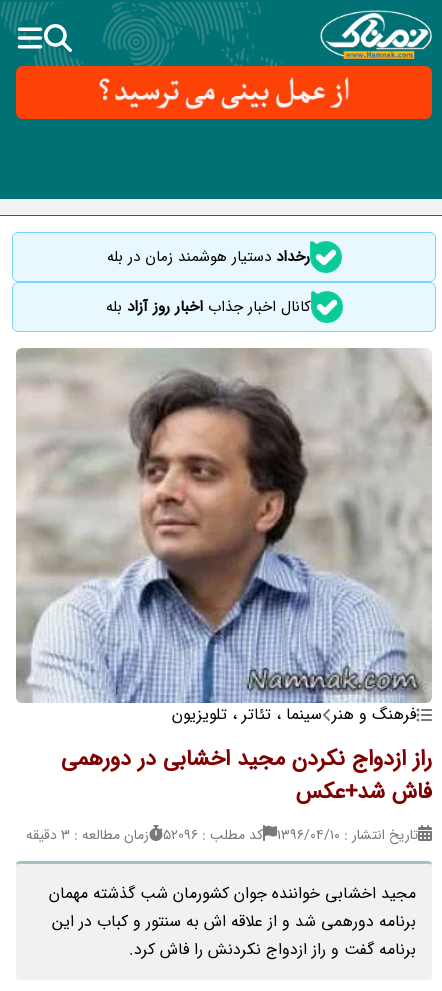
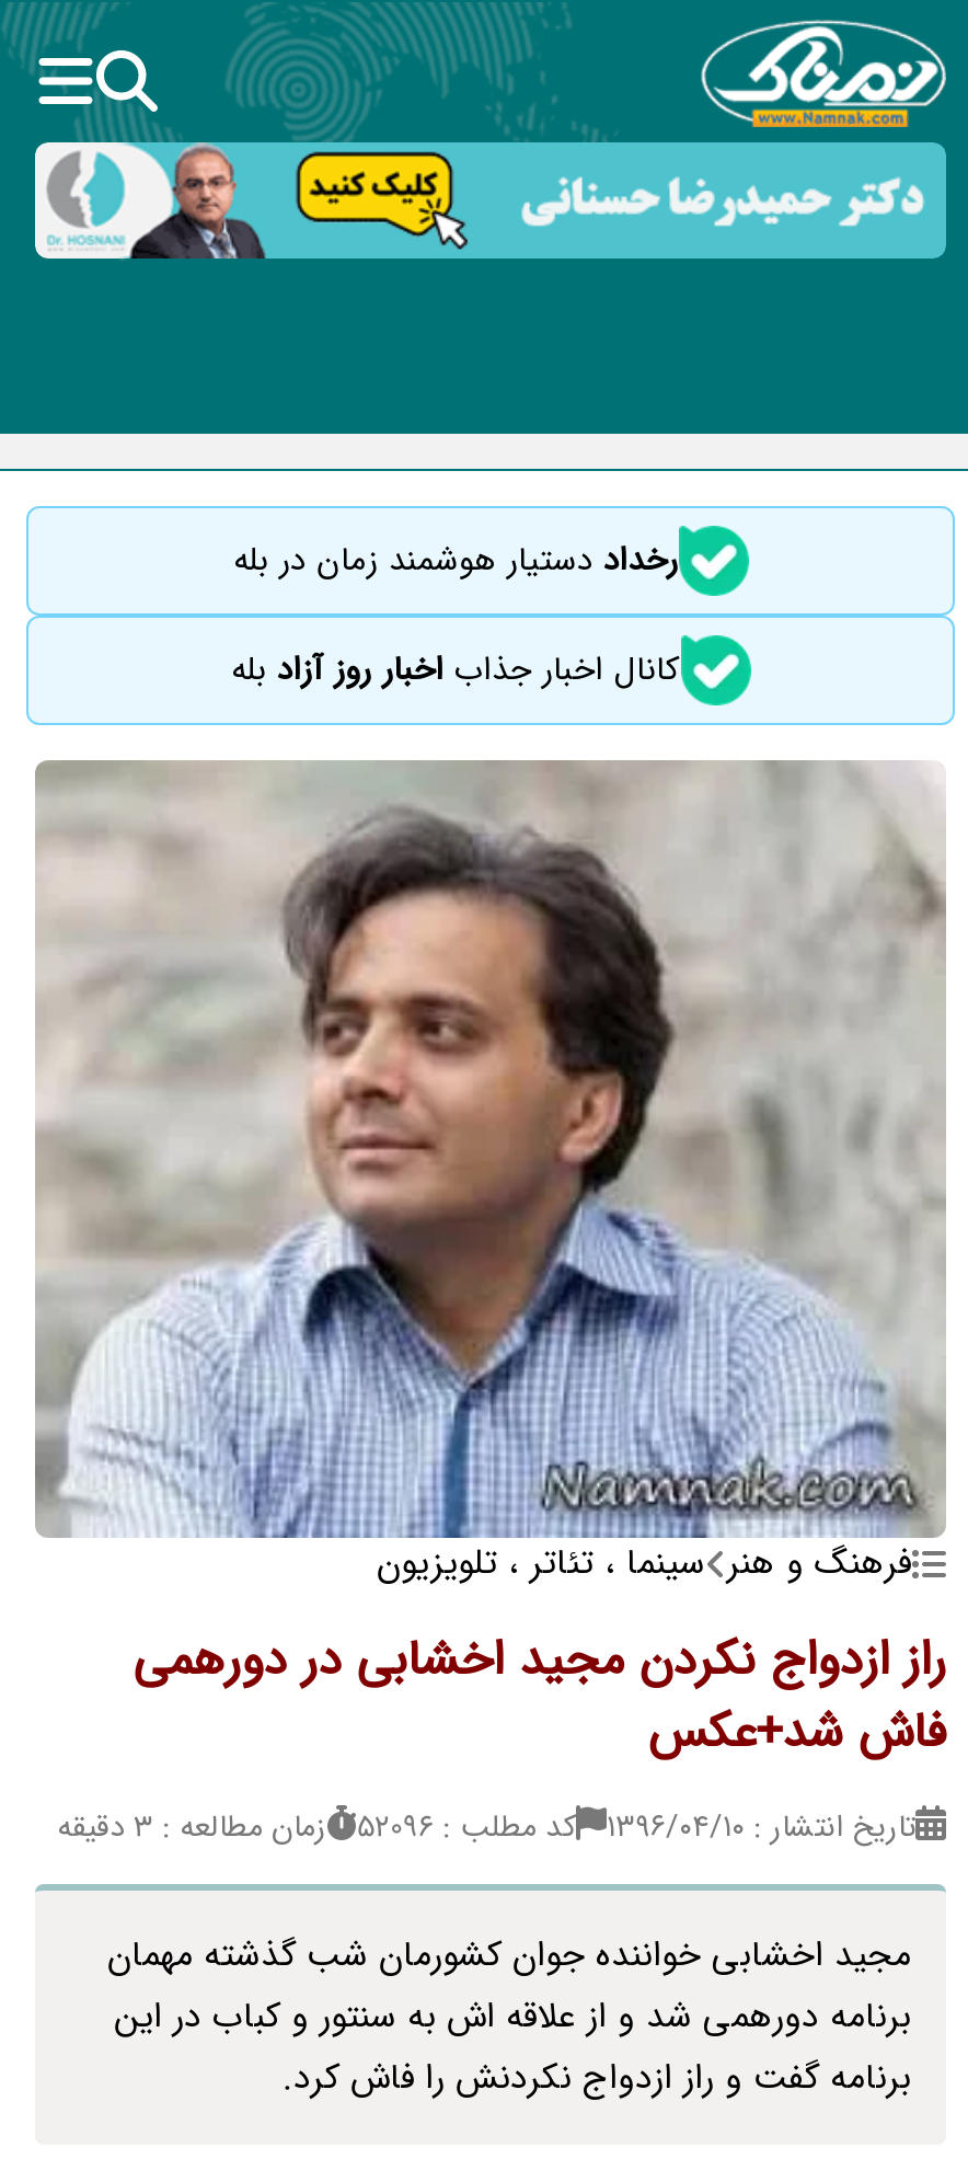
[15,65,433,120] [image] -> [33,140,948,261] [image]

